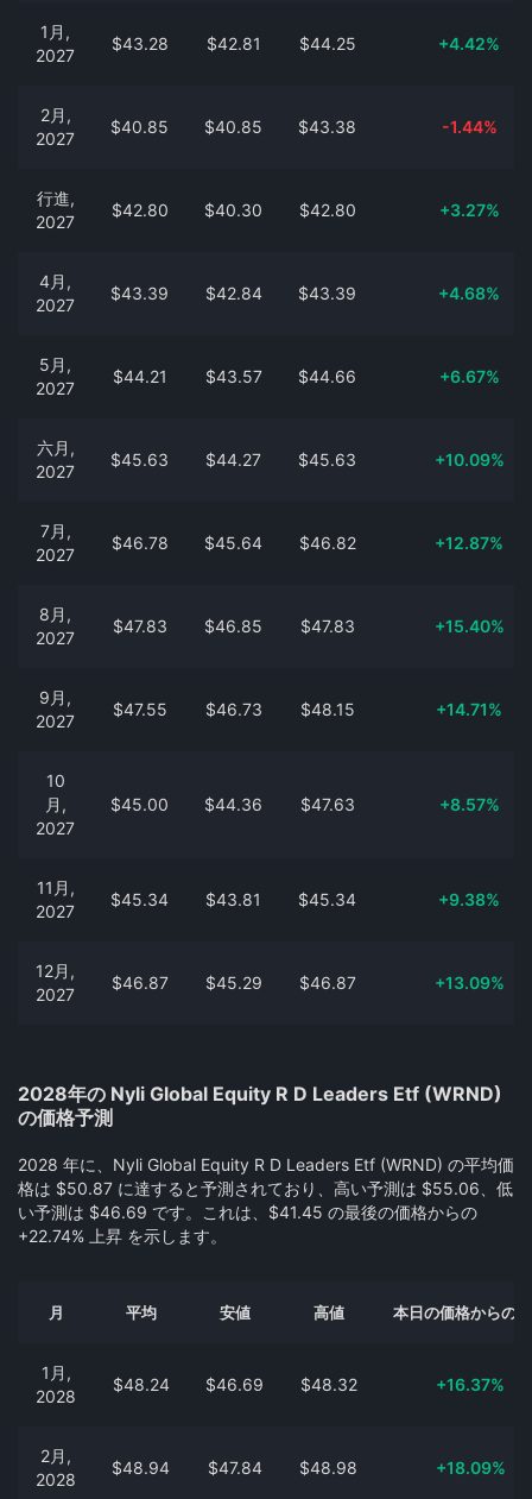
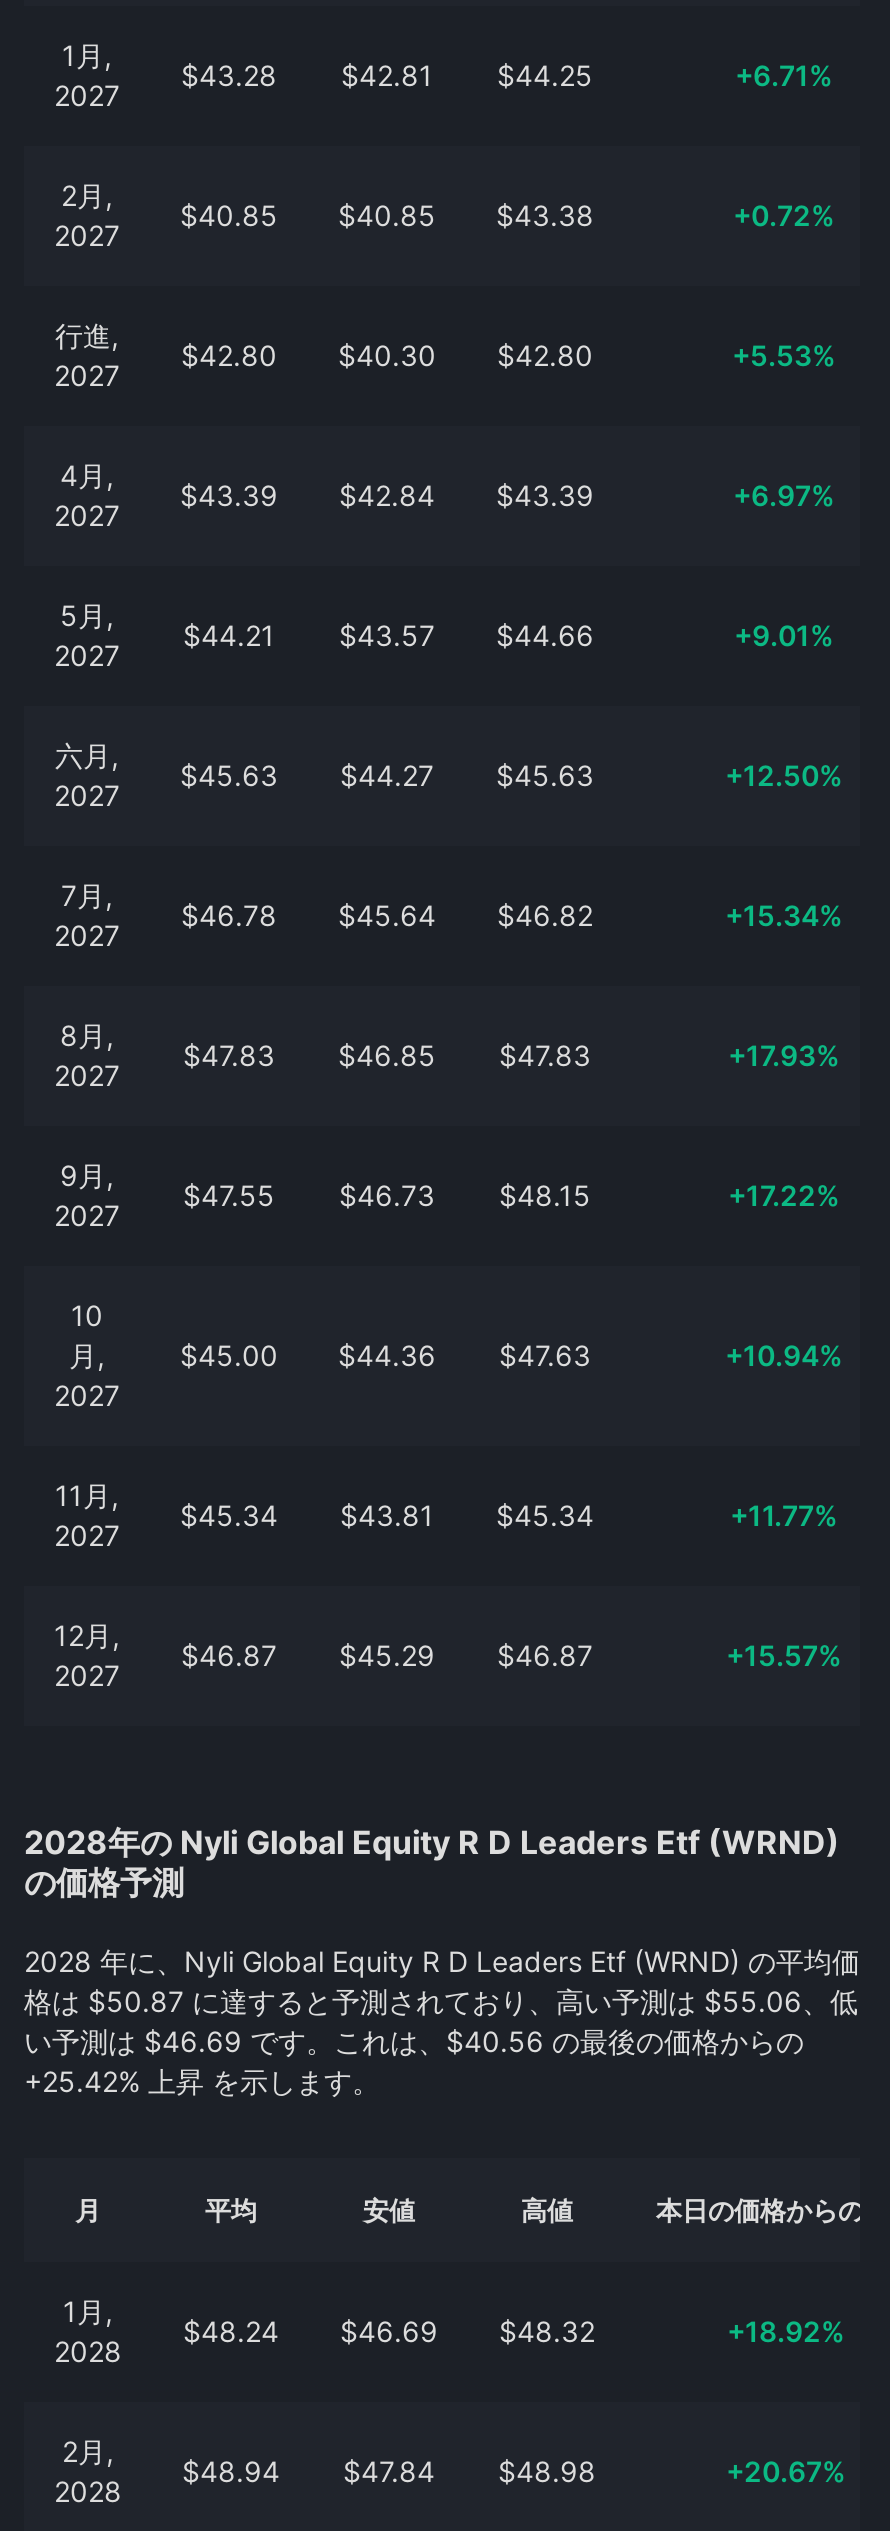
[438,33,500,53] +4.42% -> [735,57,833,91] +6.71%
[441,116,497,136] -1.44% -> [733,197,835,231] +0.72%
[439,199,499,219] +3.27% -> [732,337,836,371] +5.53%
[438,282,500,303] +4.68% -> [733,477,835,511] +6.97%
[439,366,499,386] +6.67% -> [734,617,834,651] +9.01%
[434,449,504,469] +10.09% -> [725,757,843,791] +12.50%
[435,532,503,552] +12.87% -> [725,897,843,931] +15.34%
[434,615,504,635] +15.40% -> [728,1037,840,1071] +17.93%
[436,698,502,719] +14.71% -> [728,1177,840,1211] +17.22%
[439,793,499,814] +8.57% -> [725,1337,843,1371] +10.94%
[438,889,500,909] +9.38% -> [730,1497,838,1531] +11.77%
[434,972,504,992] +13.09% -> [726,1637,842,1671] +15.57%
[18,1201,477,1221] い予測は $46.69 です。これは、$41.45 の最後の価格からの -> [24,2023,804,2057] い予測は $46.69 です。これは、$40.56 の最後の価格からの
[18,1225,227,1245] +22.74% 上昇 を示します。 -> [24,2063,380,2097] +25.42% 上昇 を示します。
[436,1374,505,1394] +16.37% -> [727,2313,845,2347] +18.92%
[435,1457,505,1477] +18.09% -> [726,2453,846,2487] +20.67%

